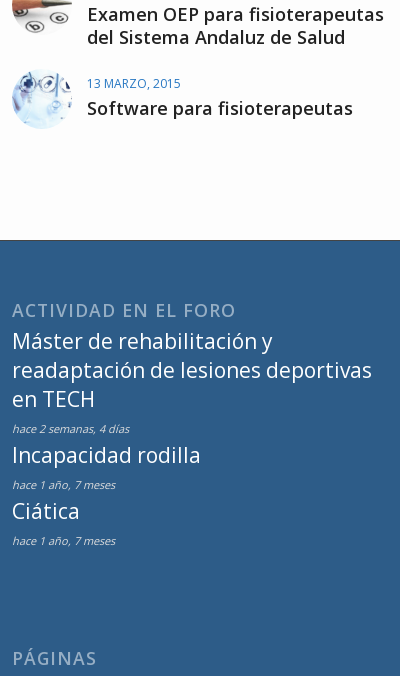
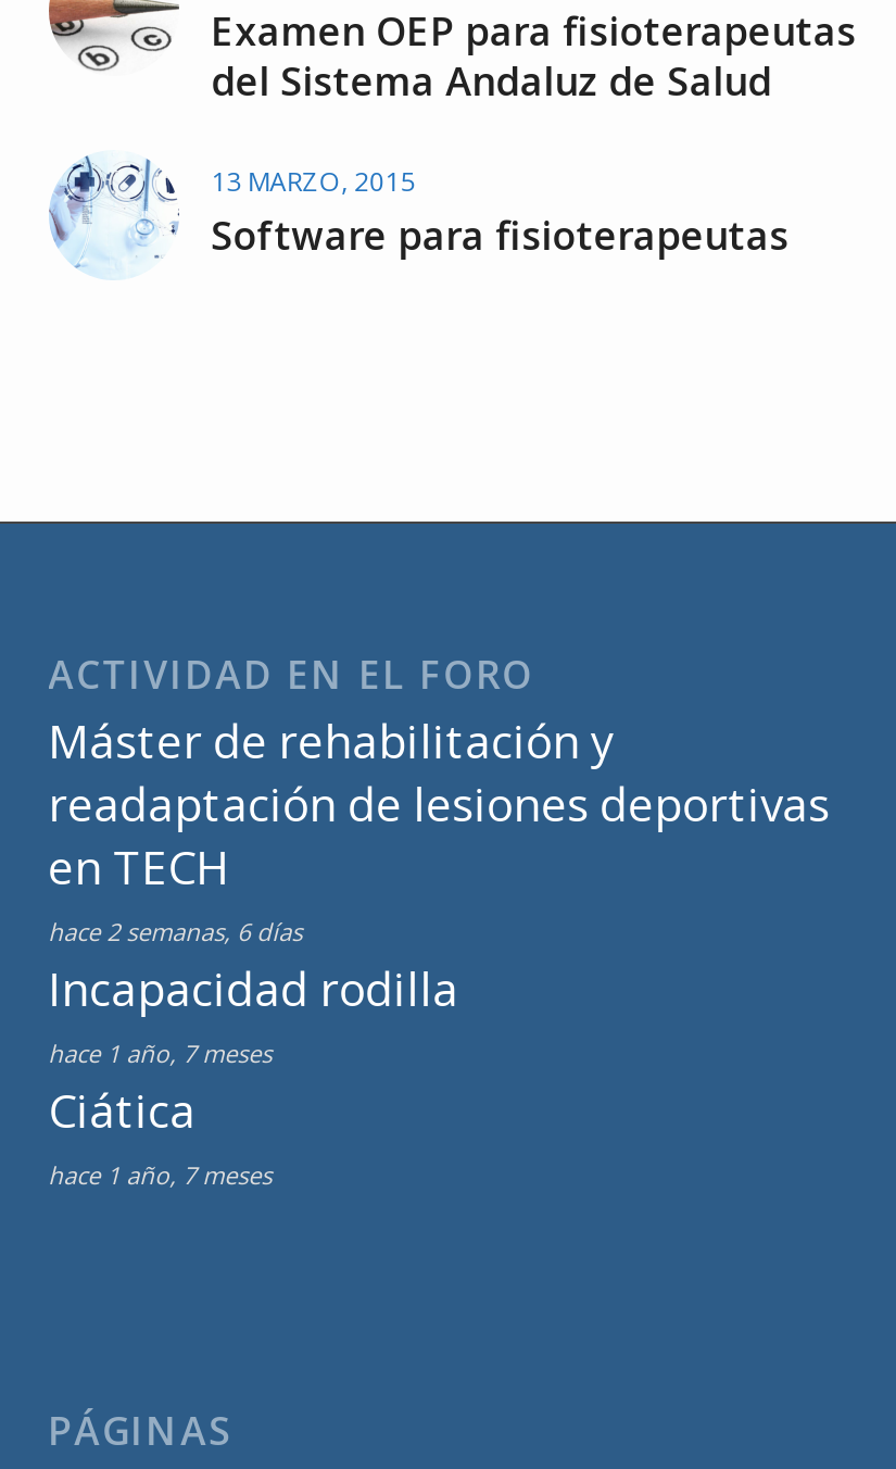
[12,421,129,436] hace 2 semanas, 4 días -> [48,915,302,947] hace 2 semanas, 6 días

